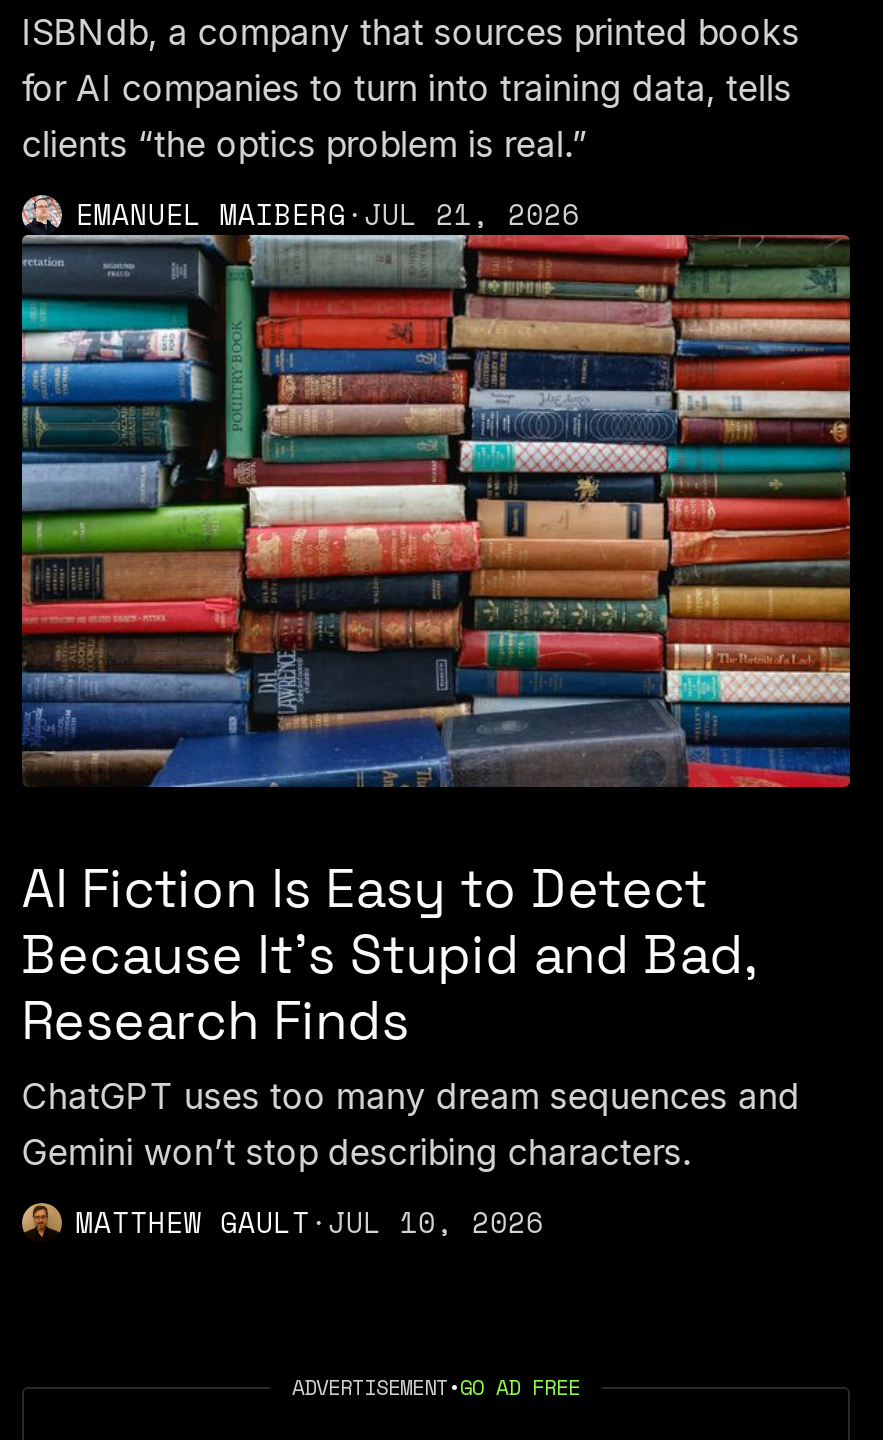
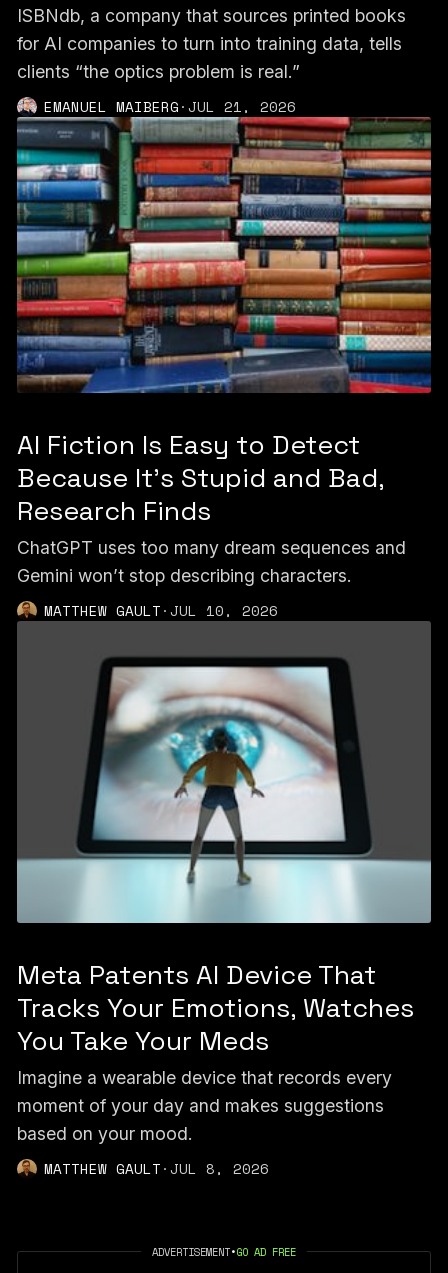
none -> [16,621,432,1179] [image] | Meta Patents AI Device That | Tracks Your Emotions, Watches | You Take Your Meds | Imagine a wearable device that records every | moment of your day and makes suggestions | based on your mood. | MATTHEW GAULT · JUL 8, 2026

